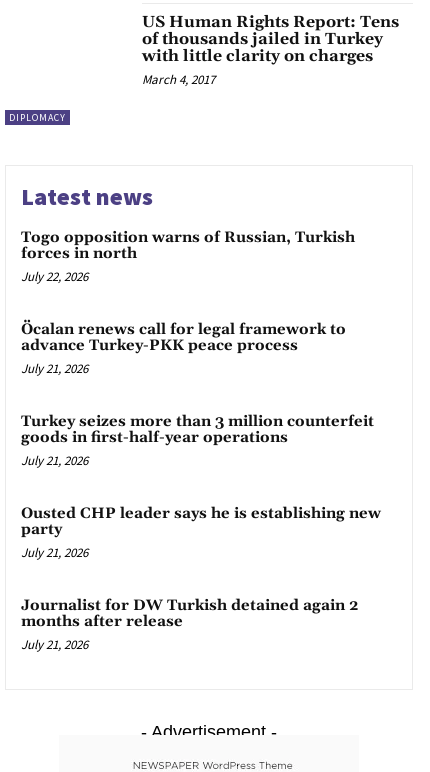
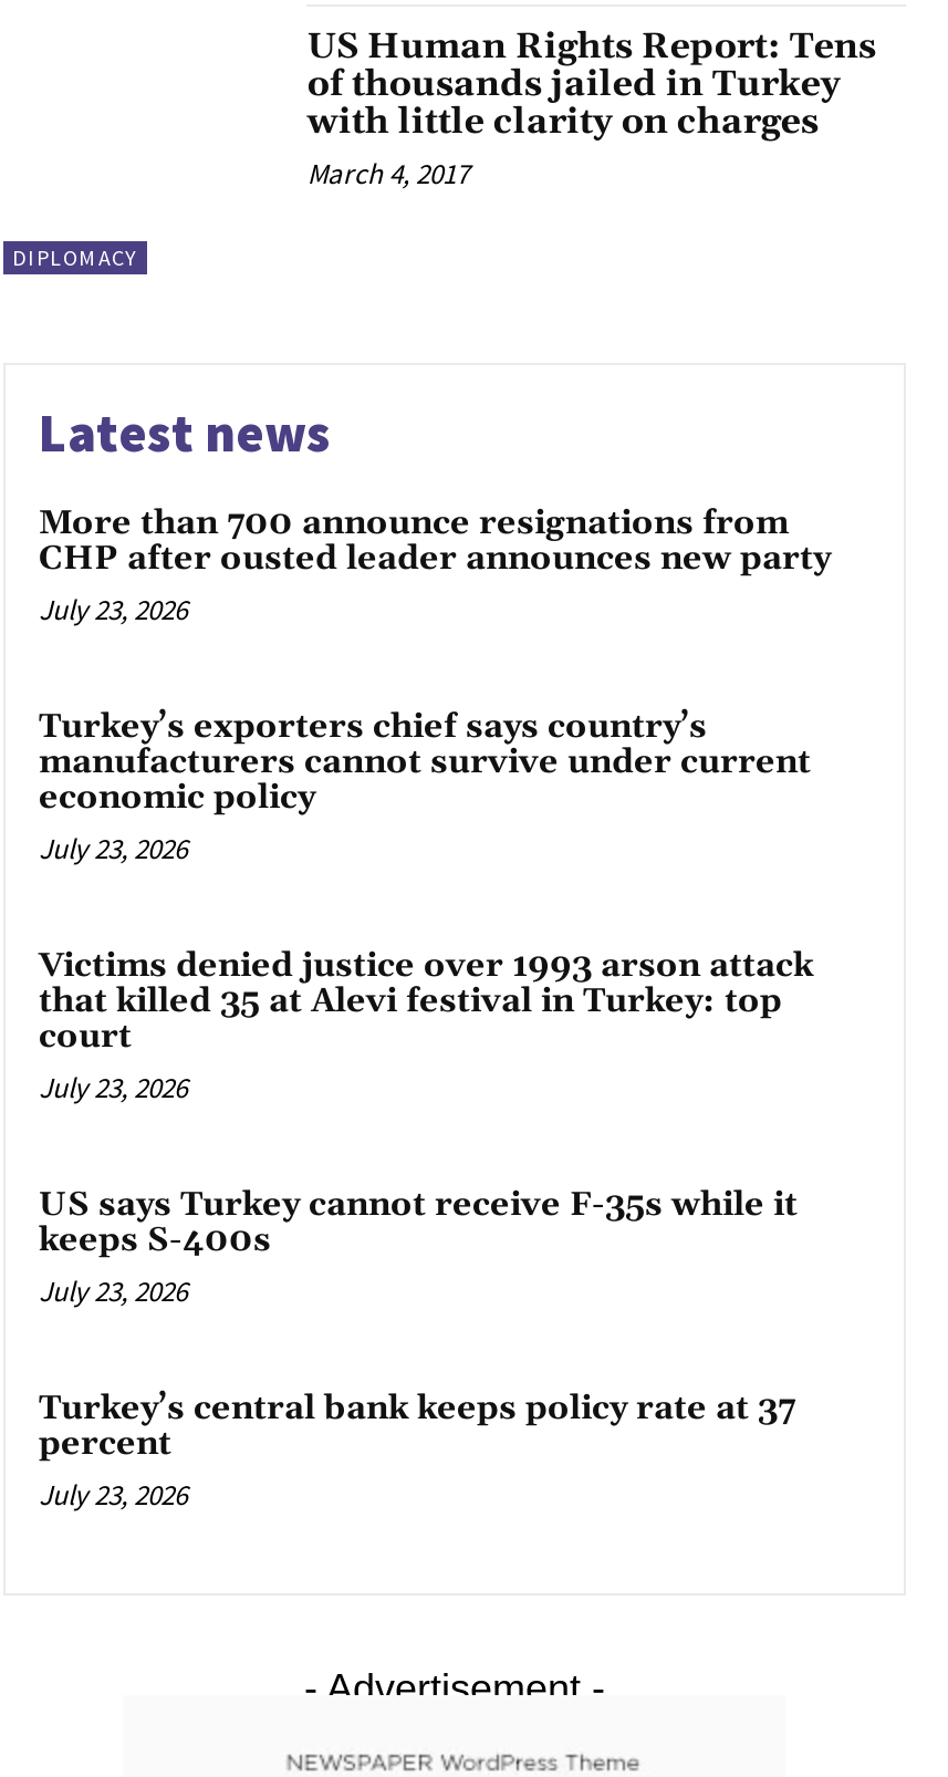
[21,228,355,285] Togo opposition warns of Russian, Turkish | forces in north | July 22, 2026 -> [39,503,831,629] More than 700 announce resignations from | CHP after ousted leader announces new party | July 23, 2026
[21,320,346,377] Öcalan renews call for legal framework to | advance Turkey-PKK peace process | July 21, 2026 -> [39,707,811,868] Turkey’s exporters chief says country’s | manufacturers cannot survive under current | economic policy | July 23, 2026
[21,412,374,469] Turkey seizes more than 3 million counterfeit | goods in first-half-year operations | July 21, 2026 -> [39,946,813,1107] Victims denied justice over 1993 arson attack | that killed 35 at Alevi festival in Turkey: top | court | July 23, 2026
[21,504,381,561] Ousted CHP leader says he is establishing new | party | July 21, 2026 -> [39,1185,798,1311] US says Turkey cannot receive F-35s while it | keeps S-400s | July 23, 2026
[21,596,358,653] Journalist for DW Turkish detained again 2 | months after release | July 21, 2026 -> [39,1388,795,1515] Turkey’s central bank keeps policy rate at 37 | percent | July 23, 2026

